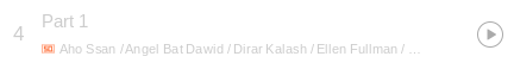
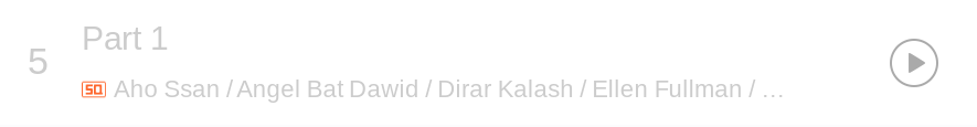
[12,23,23,46] 4 -> [28,42,47,84] 5

